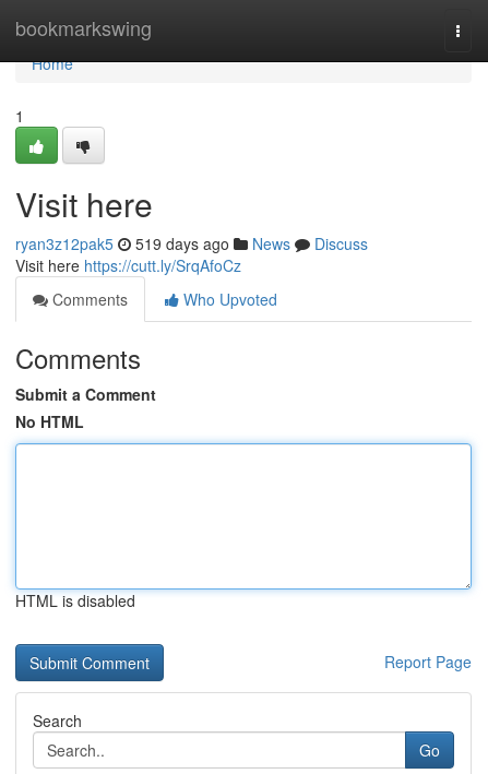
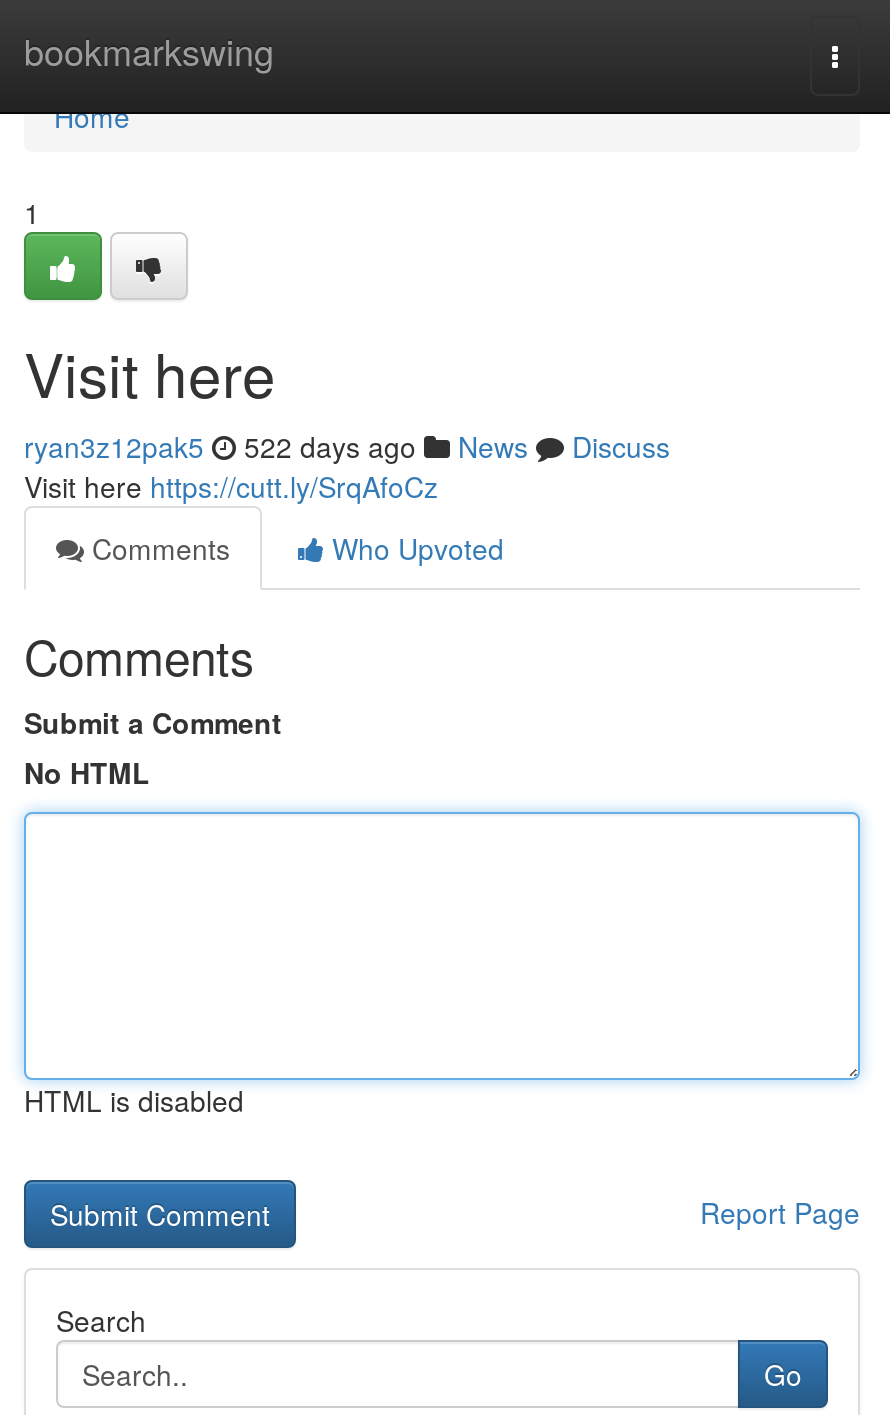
[15,233,368,254] ryan3z12pak5 519 days ago News Discuss -> [24,426,670,466] ryan3z12pak5 522 days ago News Discuss

